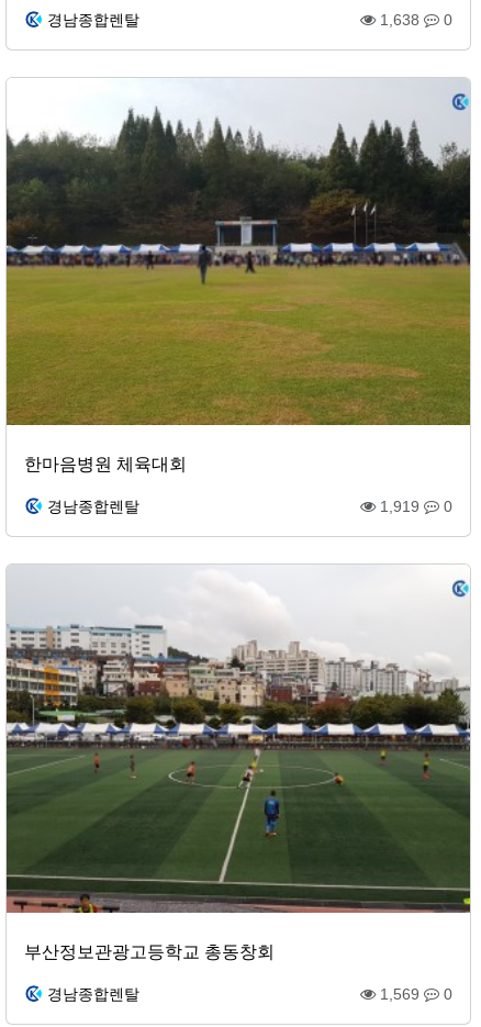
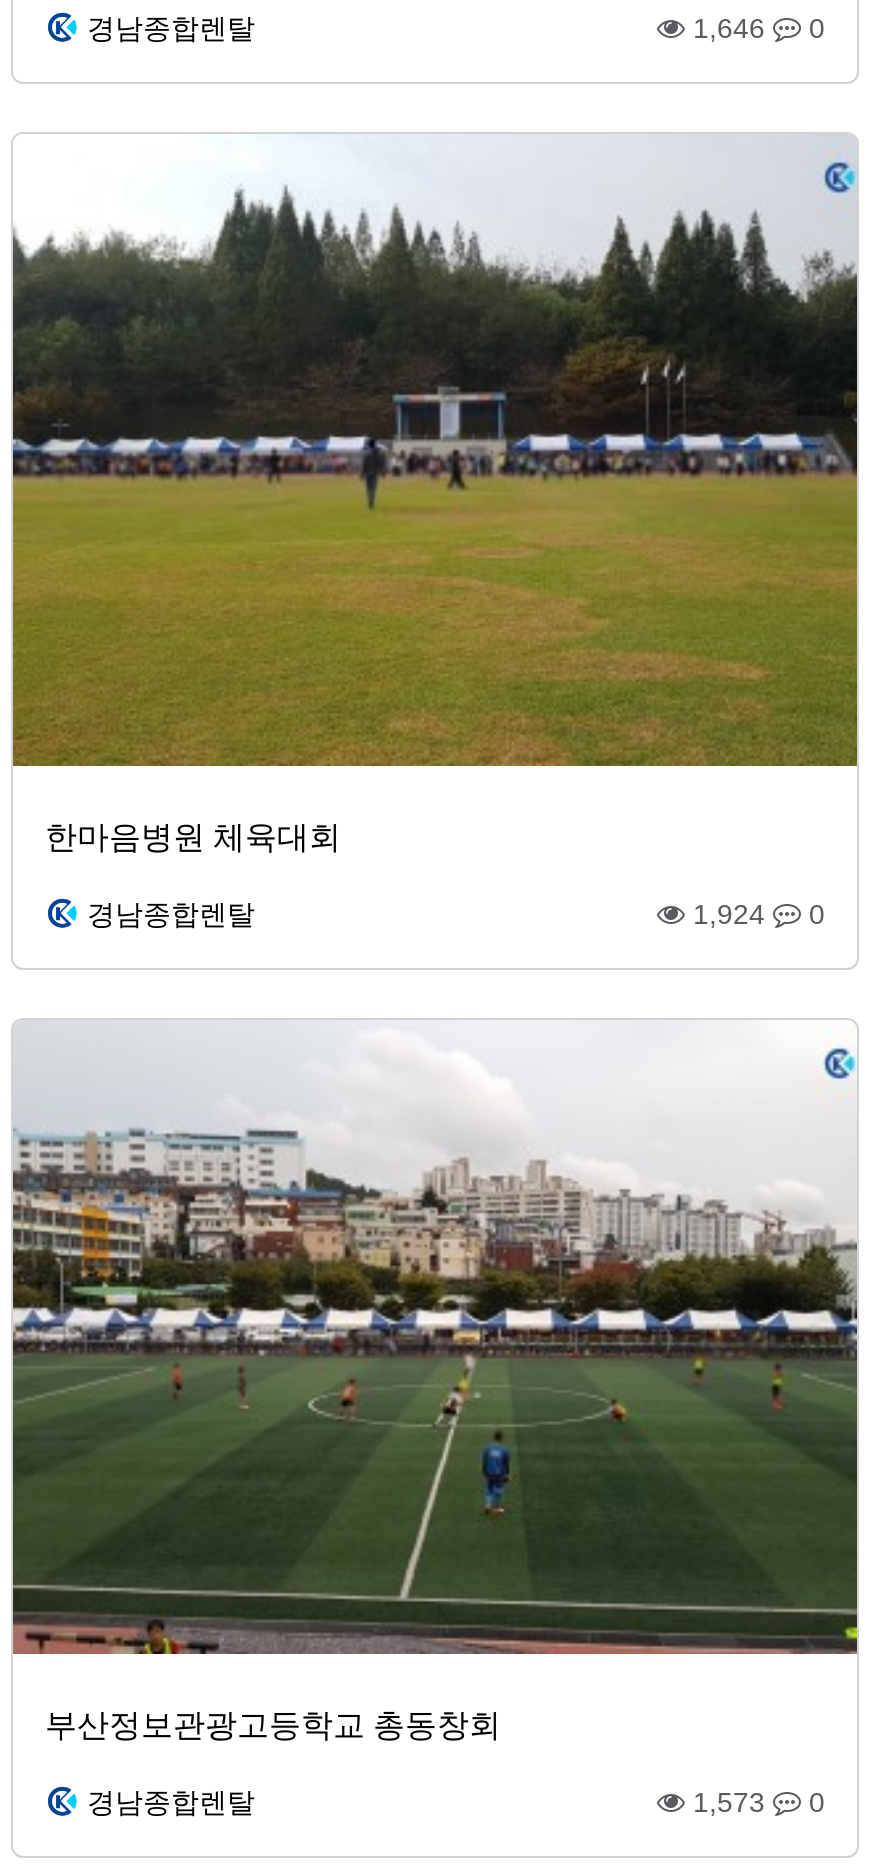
[376,10,452,28] 1,638 0 -> [685,11,825,43] 1,646 0
[376,498,452,515] 1,919 0 -> [685,898,825,930] 1,924 0
[376,985,452,1002] 1,569 0 -> [685,1785,825,1817] 1,573 0

